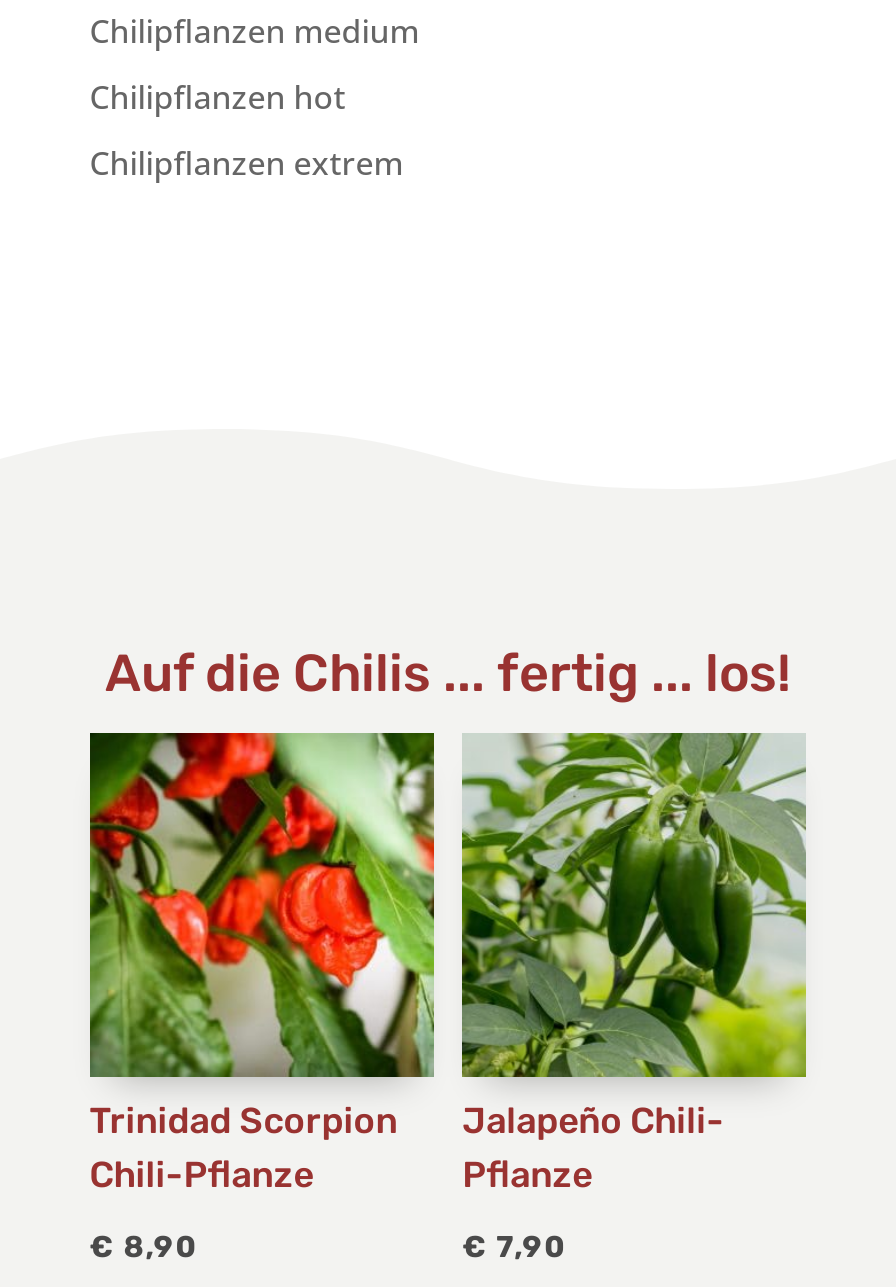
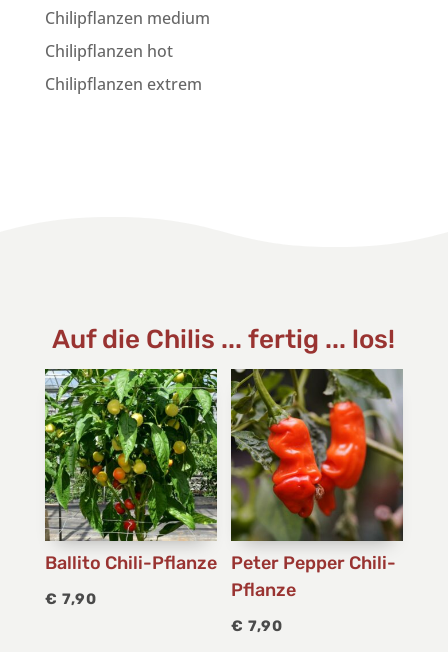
[88,731,436,1196] [image] | Trinidad Scorpion | Chili-Pflanze -> [44,368,218,574] [image] | Ballito Chili-Pflanze
[460,731,808,1142] [image] | Jalapeño Chili- -> [230,368,404,574] [image] | Peter Pepper Chili-
[90,1228,198,1264] €8,90 -> [45,590,97,608] €7,90

